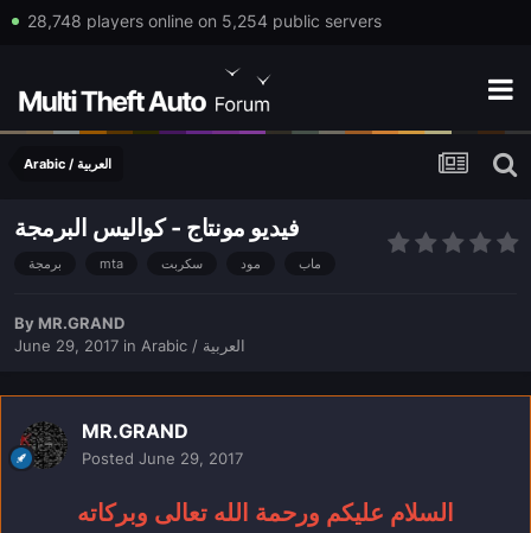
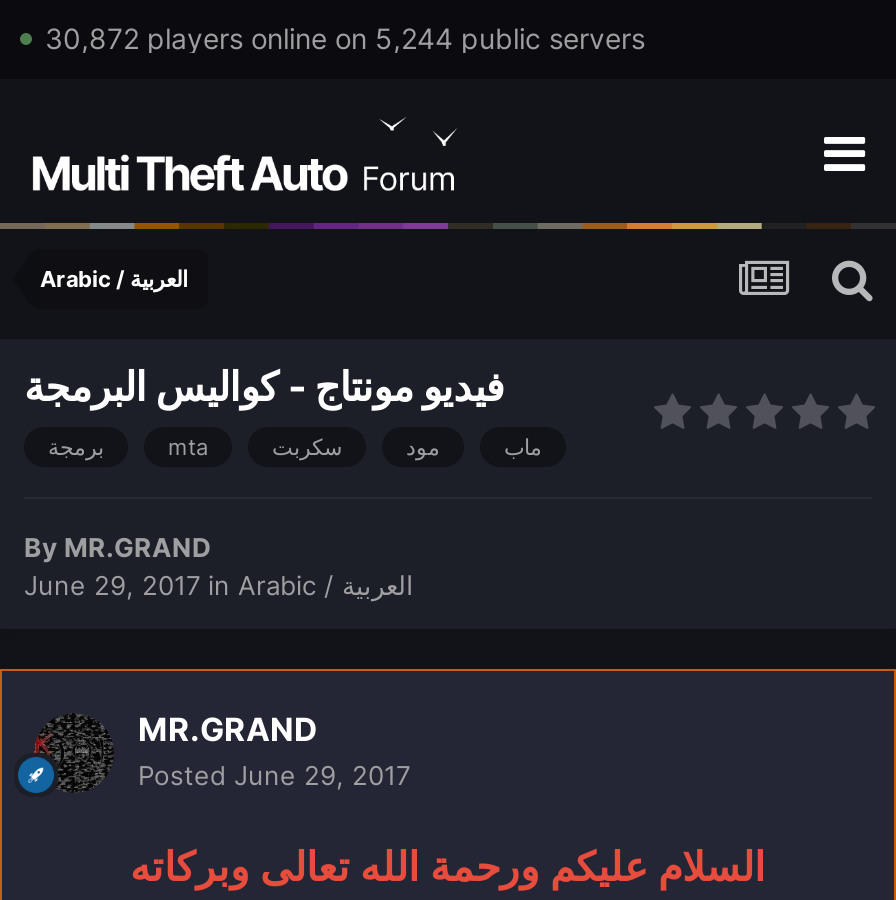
[27,11,381,31] 28,748 players online on 5,254 public servers -> [45,21,645,55] 30,872 players online on 5,244 public servers

